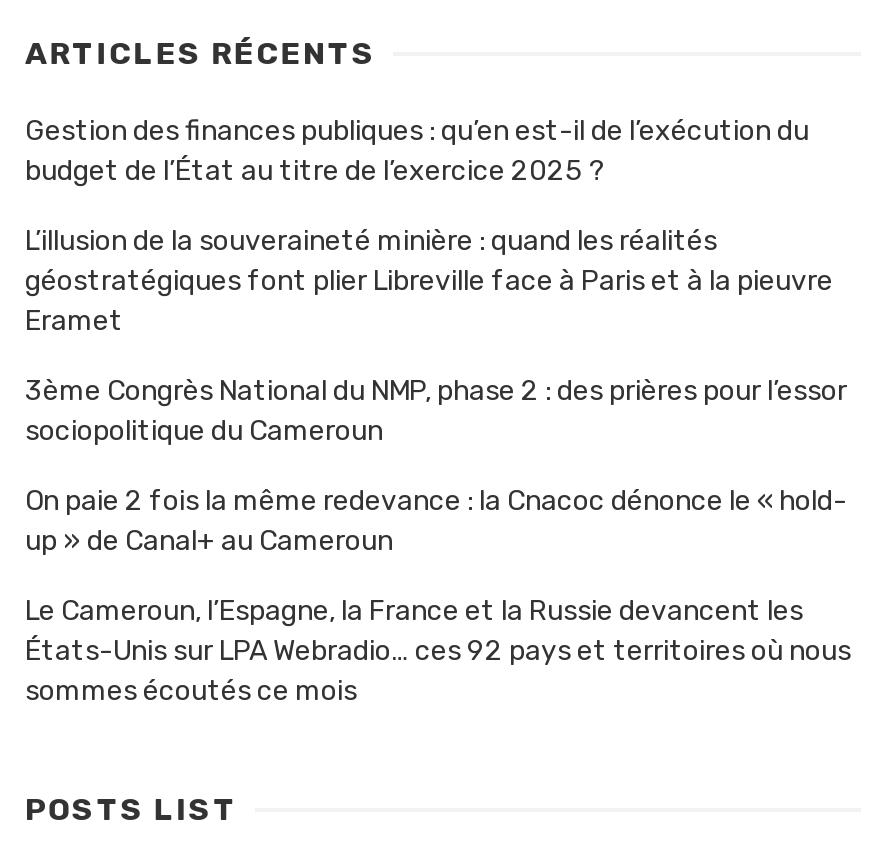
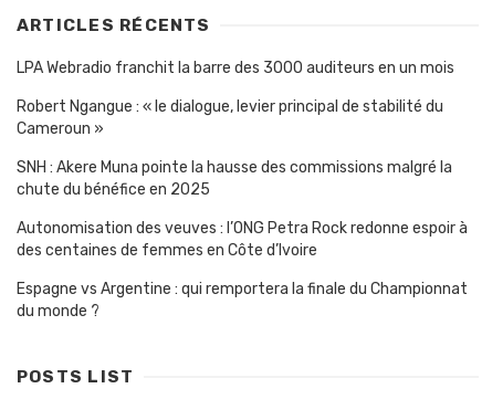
[25,114,809,188] Gestion des finances publiques : qu’en est-il de l’exécution du | budget de l’État au titre de l’exercice 2025 ? -> [17,59,454,78] LPA Webradio franchit la barre des 3000 auditeurs en un mois
[25,224,833,338] L’illusion de la souveraineté minière : quand les réalités | géostratégiques font plier Libreville face à Paris et à la pieuvre | Eramet -> [17,97,443,138] Robert Ngangue : « le dialogue, levier principal de stabilité du | Cameroun »
[25,374,847,448] 3ème Congrès National du NMP, phase 2 : des prières pour l’essor | sociopolitique du Cameroun -> [17,158,452,199] SNH : Akere Muna pointe la hausse des commissions malgré la | chute du bénéfice en 2025
[25,484,847,558] On paie 2 fois la même redevance : la Cnacoc dénonce le « hold- | up » de Canal+ au Cameroun -> [17,219,468,260] Autonomisation des veuves : l’ONG Petra Rock redonne espoir à | des centaines de femmes en Côte d’Ivoire
[25,594,851,708] Le Cameroun, l’Espagne, la France et la Russie devancent les | États-Unis sur LPA Webradio… ces 92 pays et territoires où nous | sommes écoutés ce mois -> [17,280,468,321] Espagne vs Argentine : qui remportera la finale du Championnat | du monde ?

